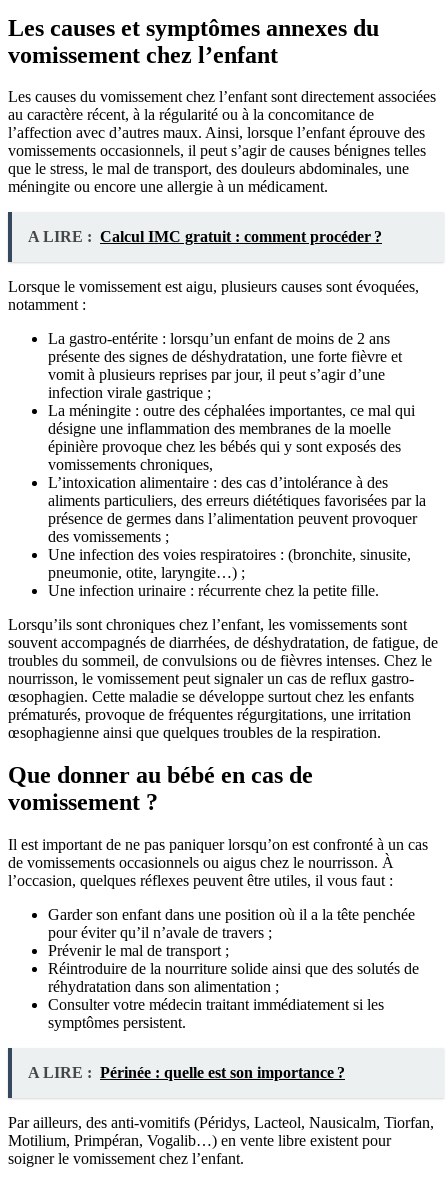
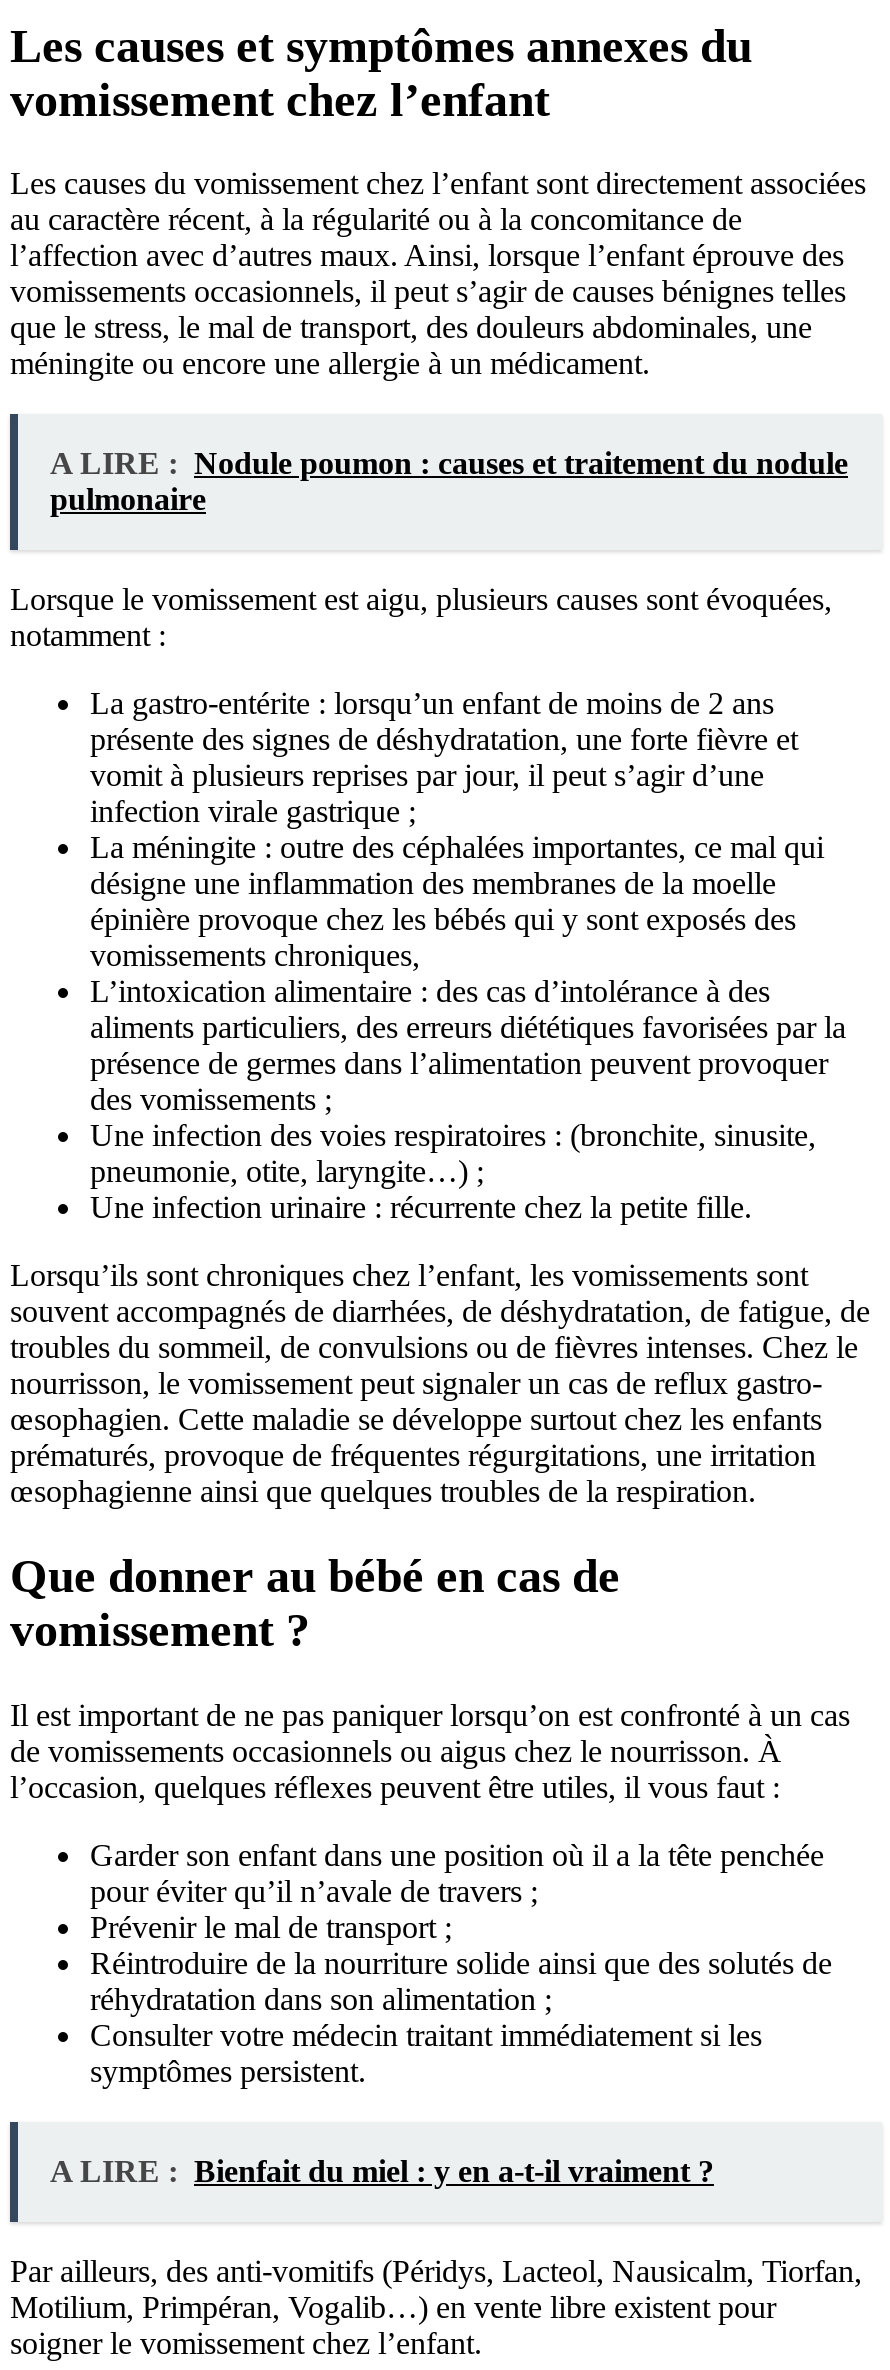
[28,228,382,245] A LIRE : Calcul IMC gratuit : comment procéder ? -> [50,447,848,517] A LIRE : Nodule poumon : causes et traitement du nodule | pulmonaire
[28,1064,345,1081] A LIRE : Périnée : quelle est son importance ? -> [50,2154,714,2188] A LIRE : Bienfait du miel : y en a-t-il vraiment ?

